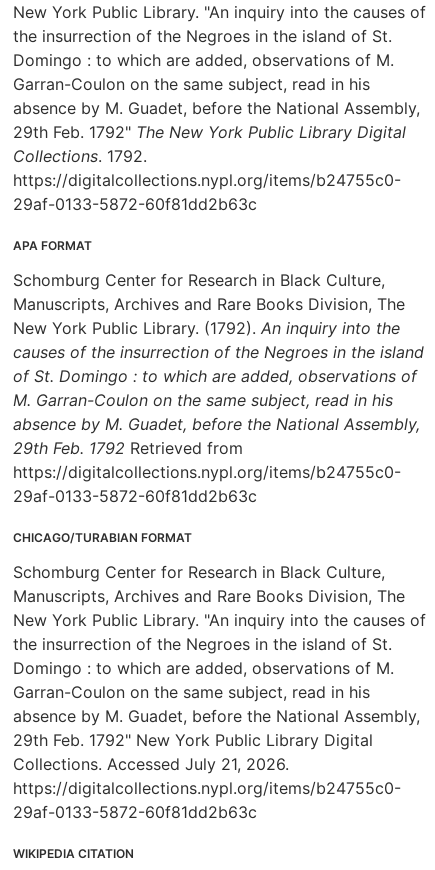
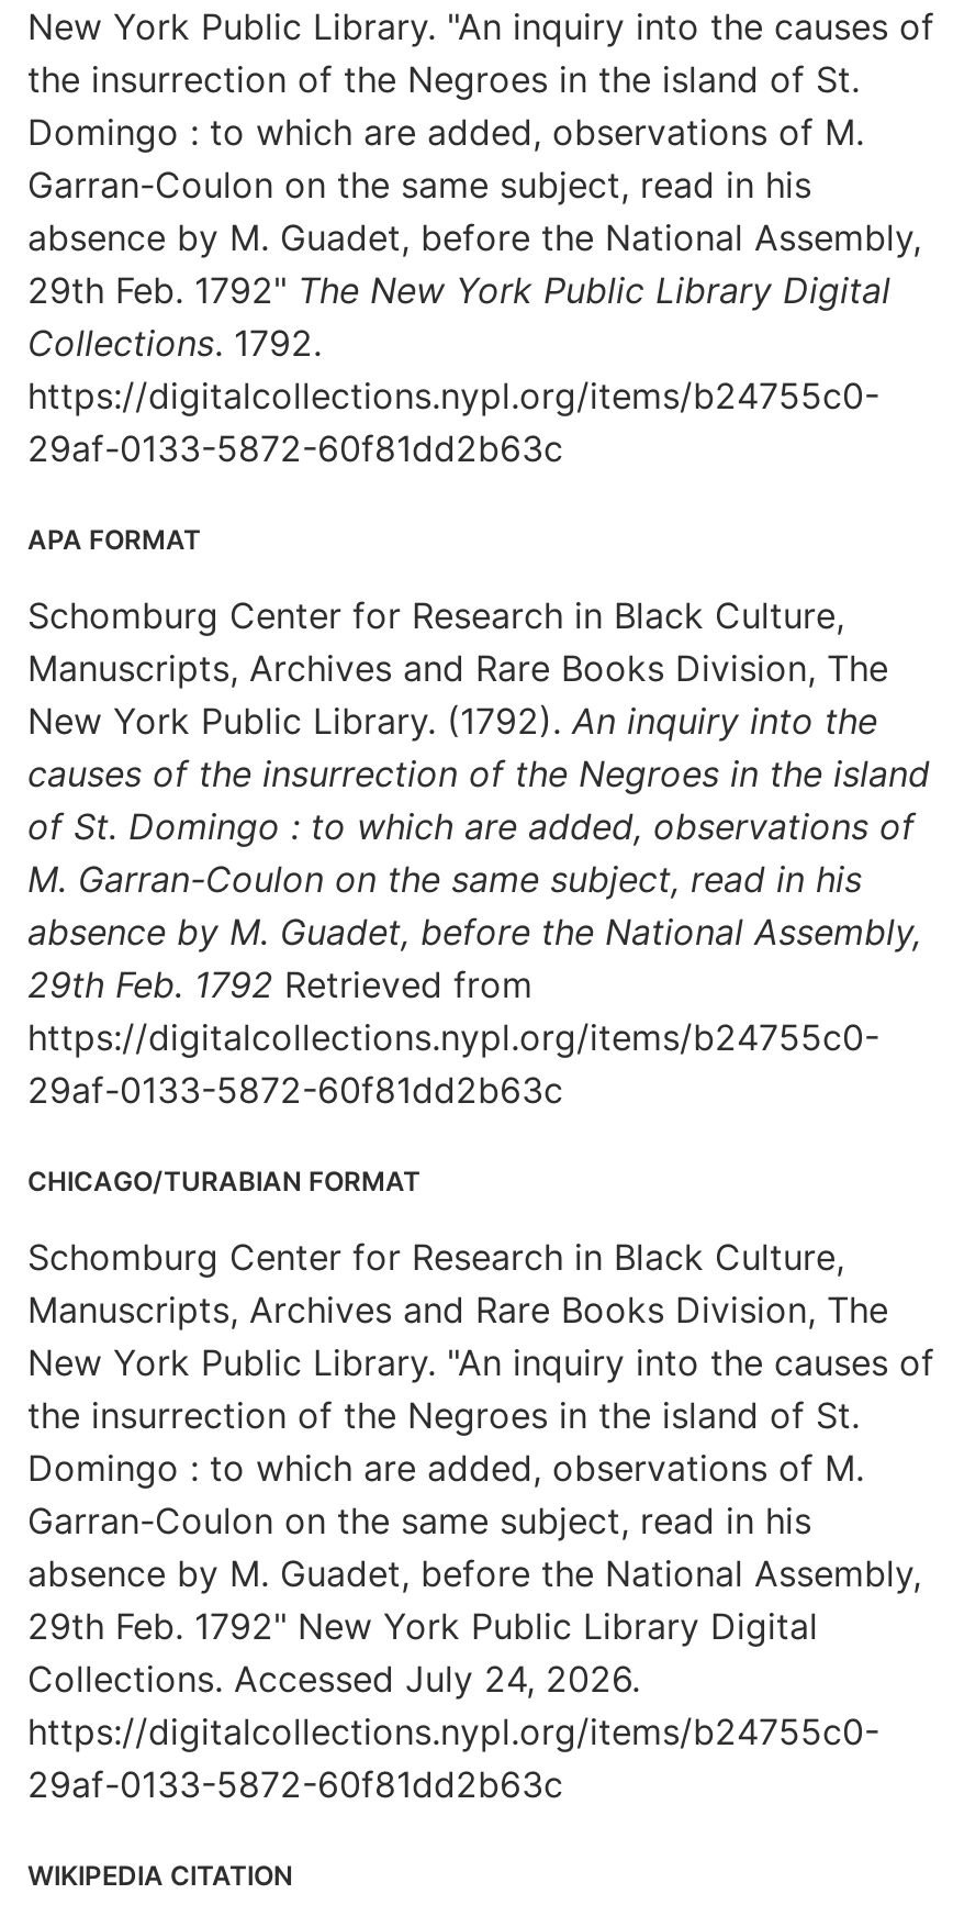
[13,754,289,774] Collections. Accessed July 21, 2026. -> [27,1657,640,1701] Collections. Accessed July 24, 2026.

